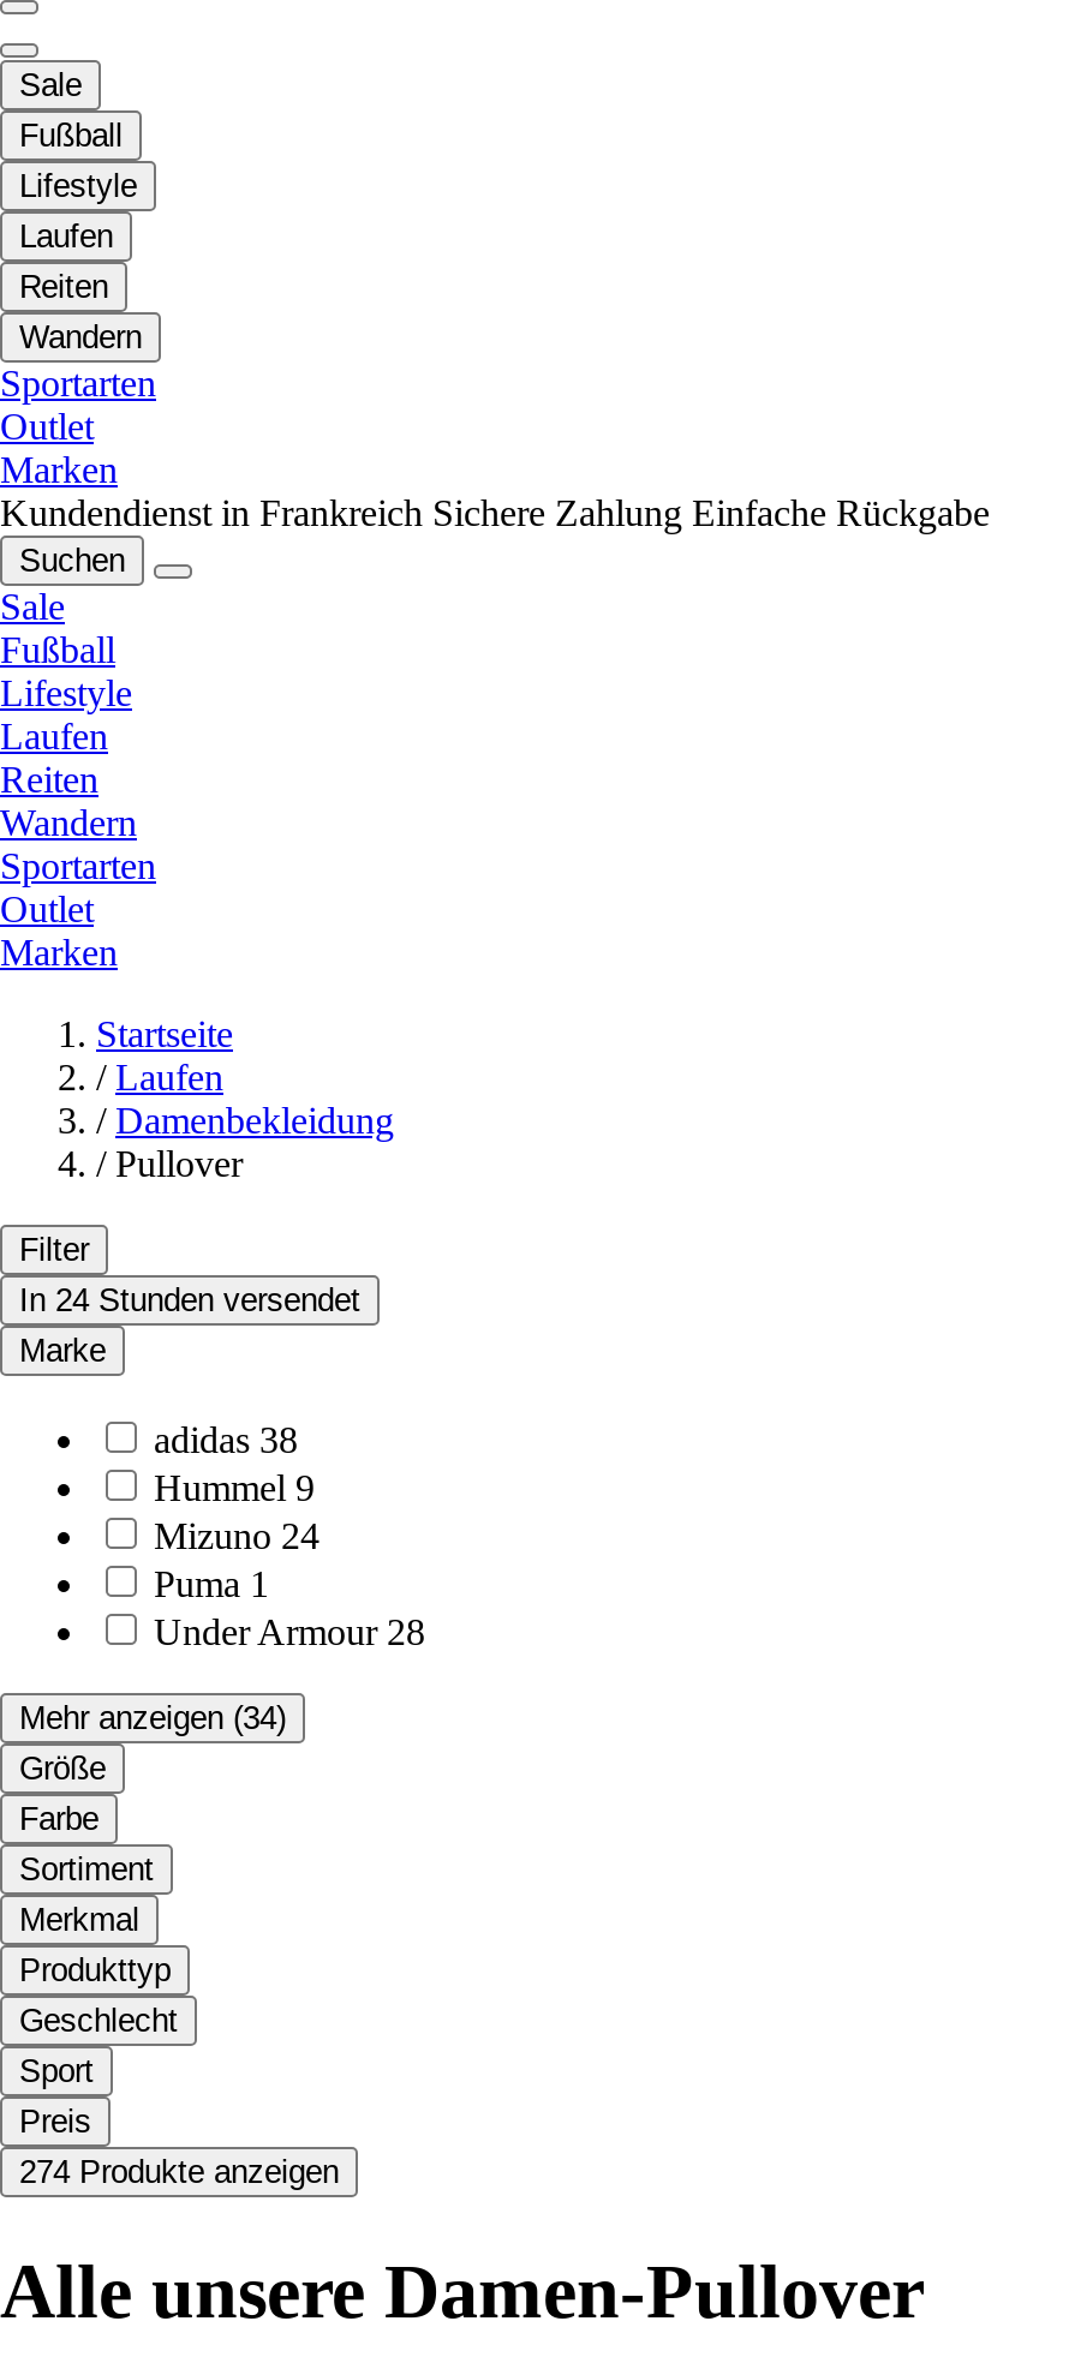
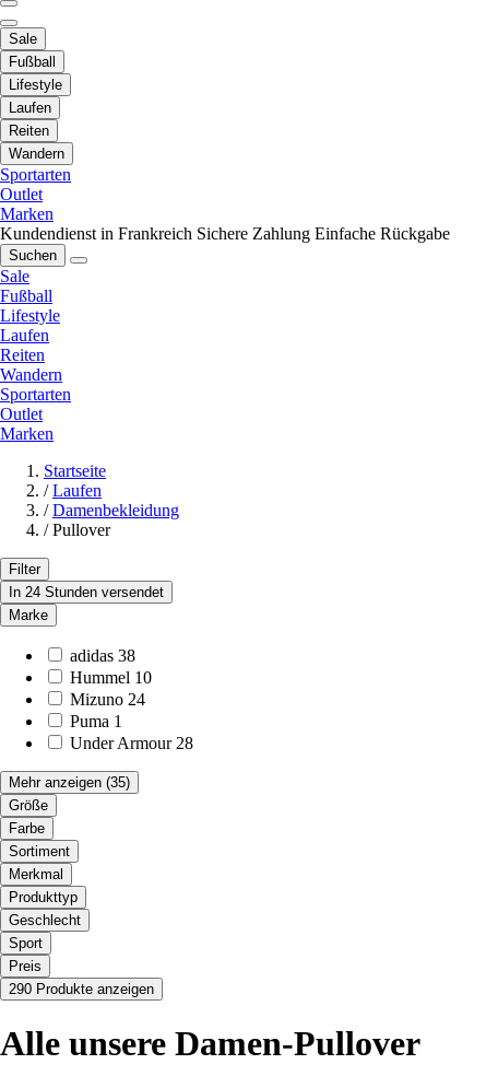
[154,1467,315,1508] Hummel 9 -> [70,668,152,686] Hummel 10
[19,1700,286,1736] Mehr anzeigen (34) -> [9,774,130,790] Mehr anzeigen (35)
[19,2154,339,2190] 274 Produkte anzeigen -> [9,981,154,997] 290 Produkte anzeigen

